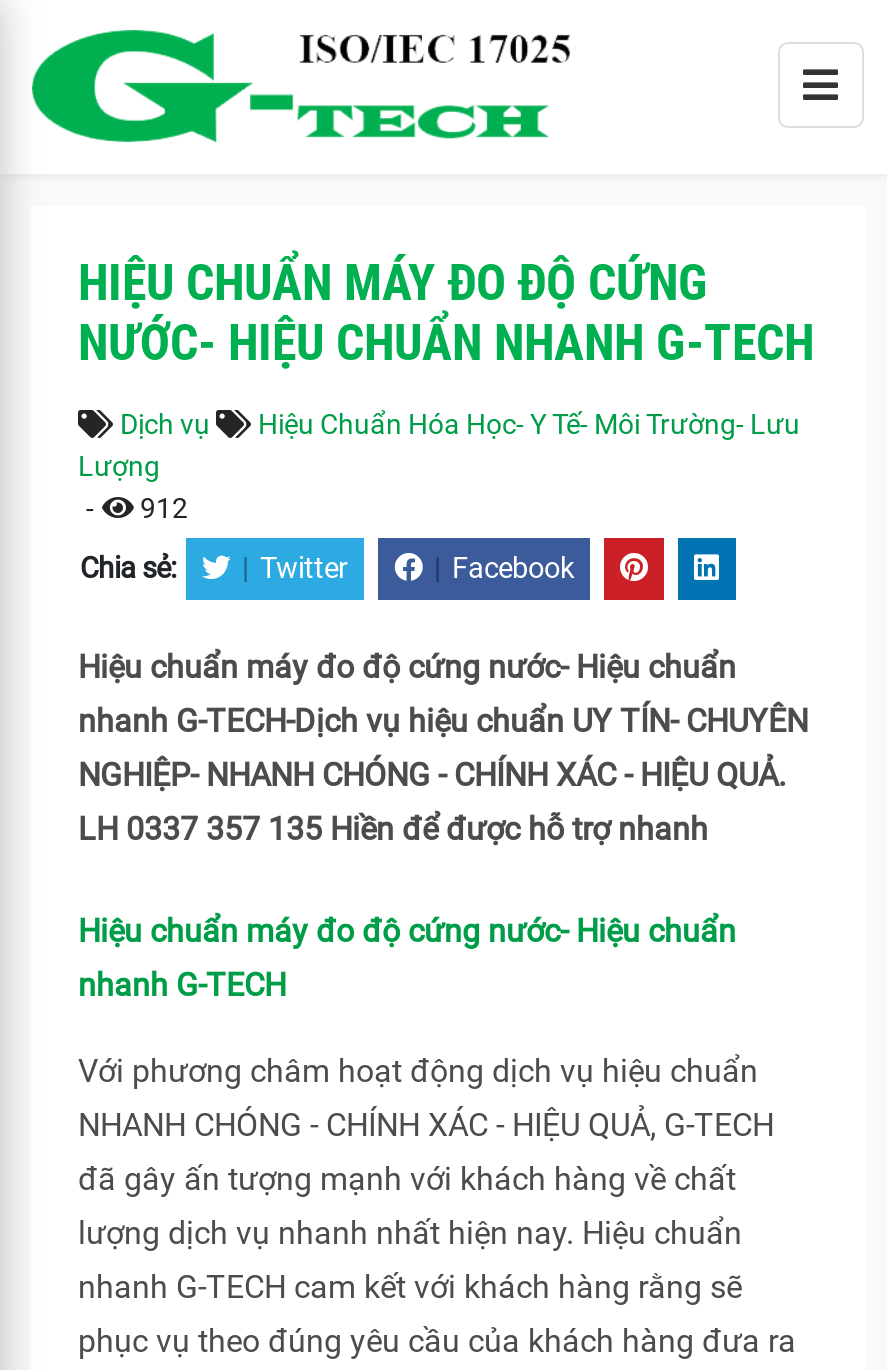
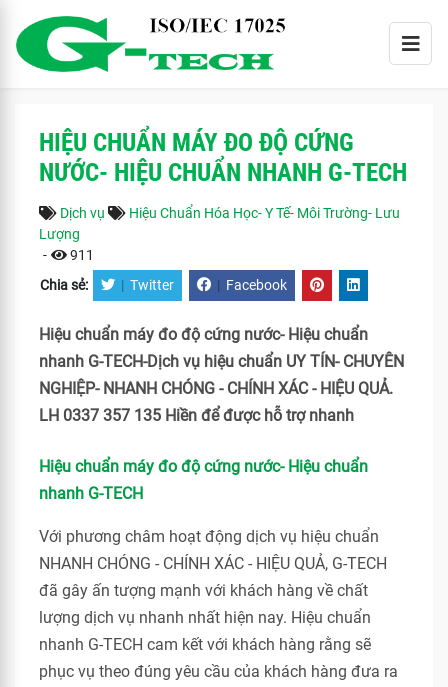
[134,492,188,524] 912 -> [67,247,94,263] 911

